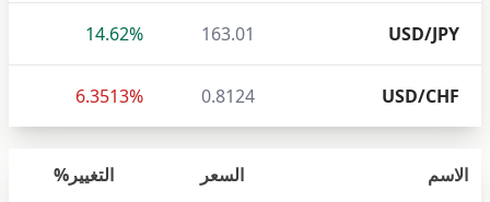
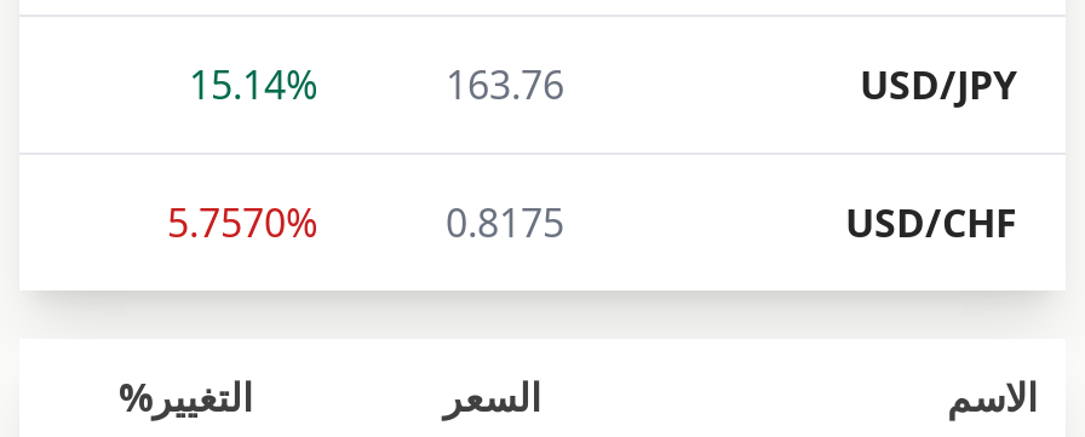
[85,22,143,46] 14.62% -> [189,57,317,111] 15.14%
[201,22,255,46] 163.01 -> [446,57,564,111] 163.76
[75,84,143,108] 6.3513% -> [167,195,317,249] 5.7570%
[201,84,255,108] 0.8124 -> [446,195,564,249] 0.8175

